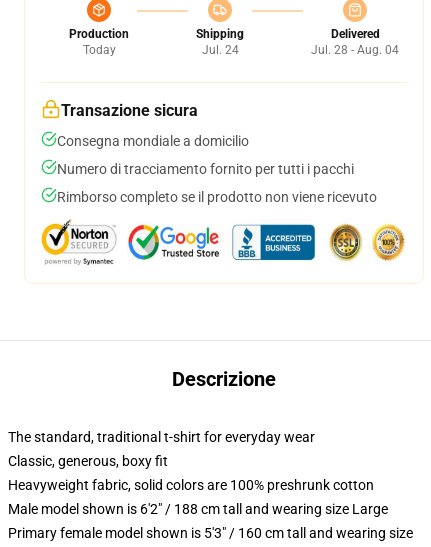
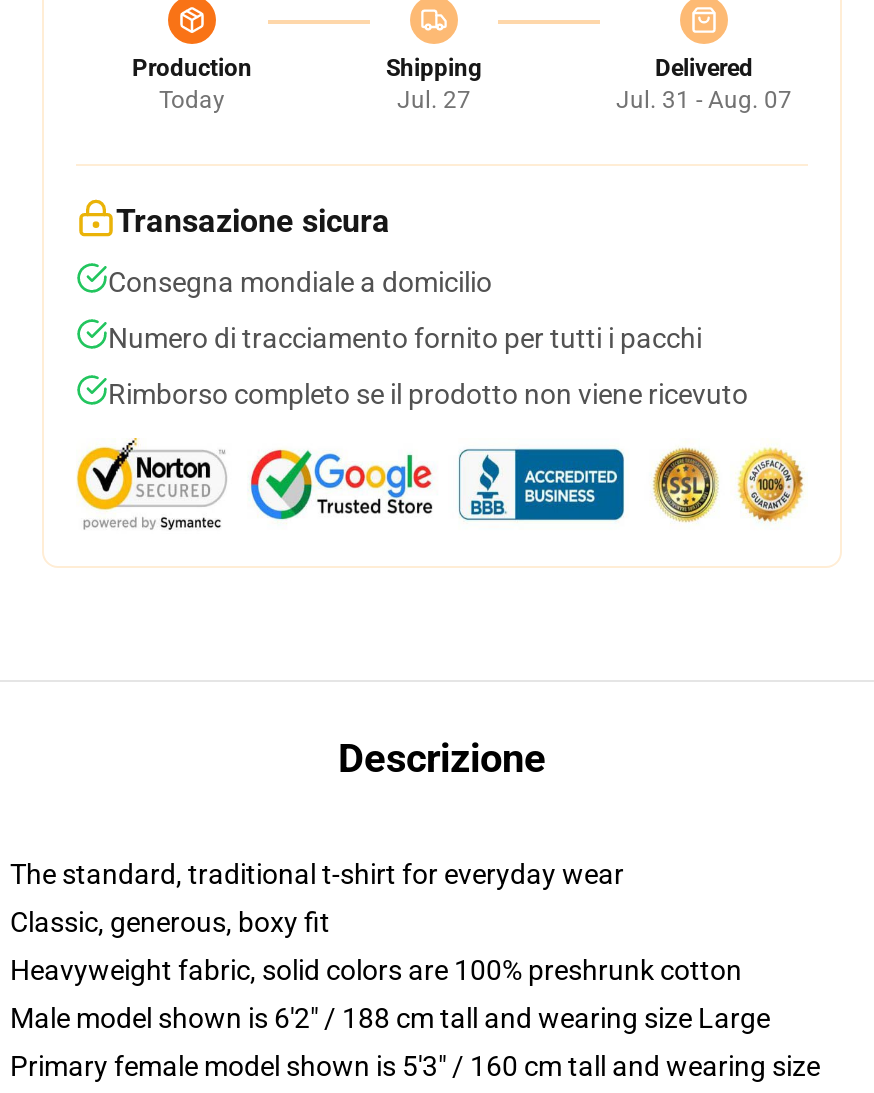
[201,43,238,57] Jul. 24 -> [397,86,471,114] Jul. 27
[311,43,399,57] Jul. 28 - Aug. 04 -> [616,86,792,114] Jul. 31 - Aug. 07

